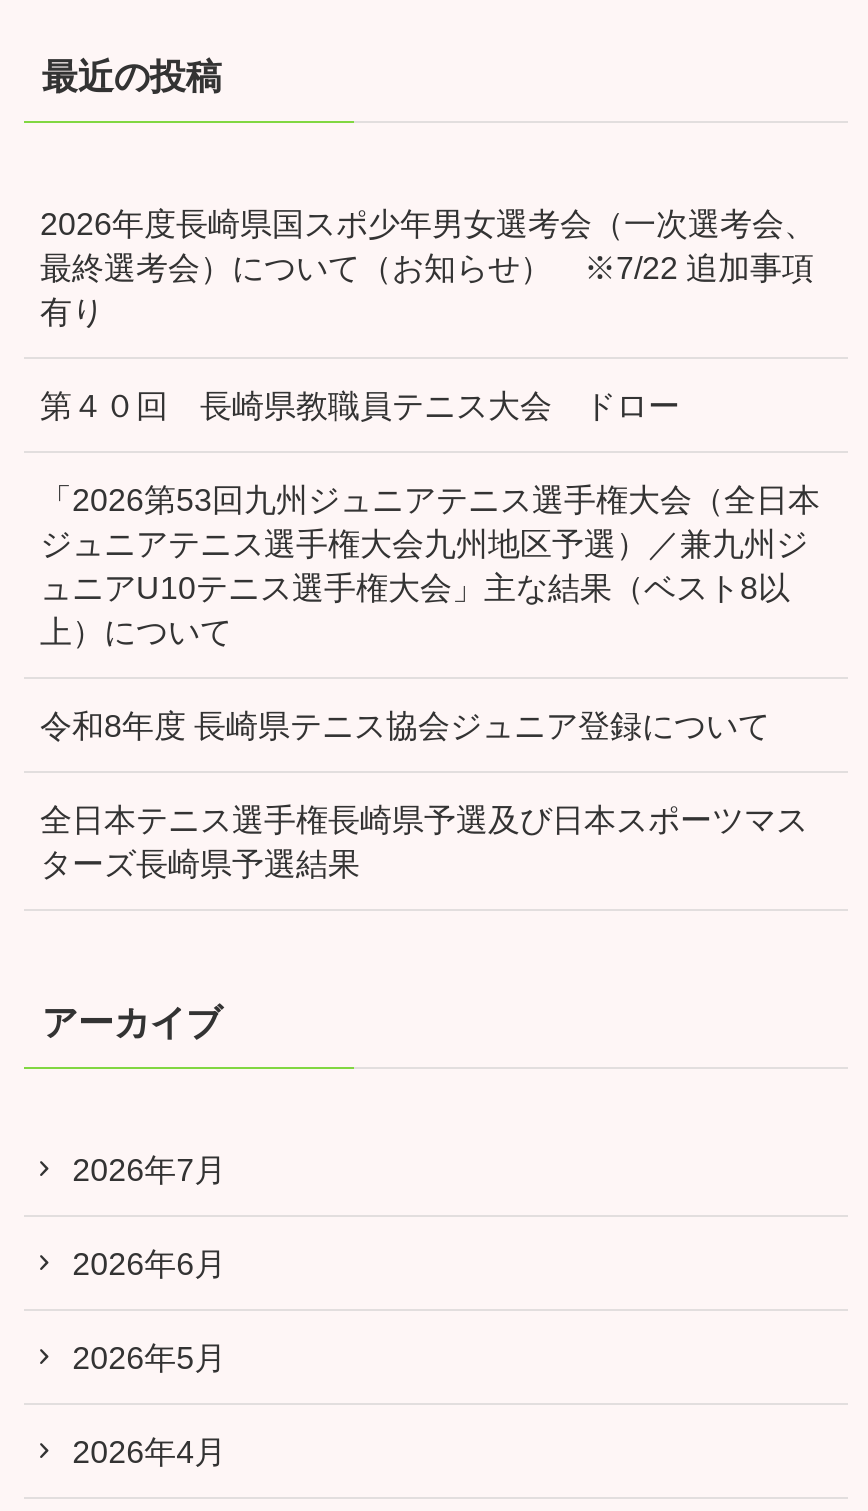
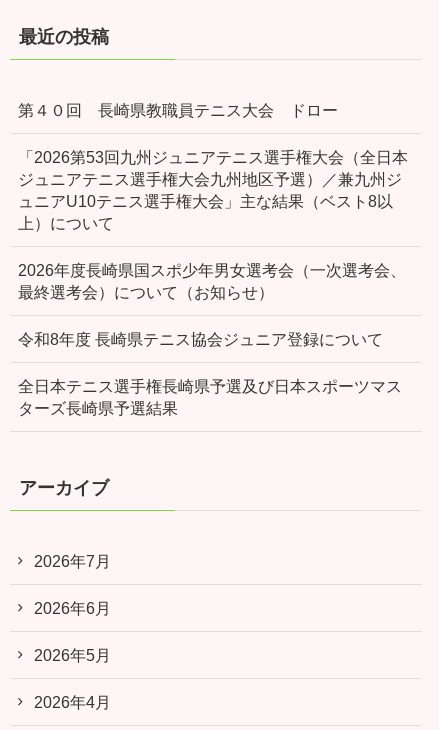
moved [40,204,816,240] -> [18,261,406,279]: 2026年度長崎県国スポ少年男女選考会（一次選考会、
[40,248,814,328] 最終選考会）について（お知らせ） ※7/22 追加事項 | 有り -> none
moved [40,387,820,649] -> [18,101,408,232]: 第４０回 長崎県教職員テニス大会 ドロー | 「2026第53回九州ジュニアテニス選手権大会（全日本 | ジュニアテニス選手権大会九州地区予選）／兼九州ジ | ュニアU10テニス選手権大会」主な結果（ベスト8以 | 上）について
none -> [18,283,274,301] 最終選考会）について（お知らせ）

